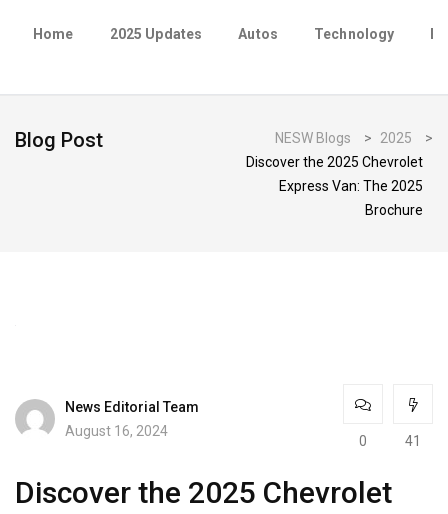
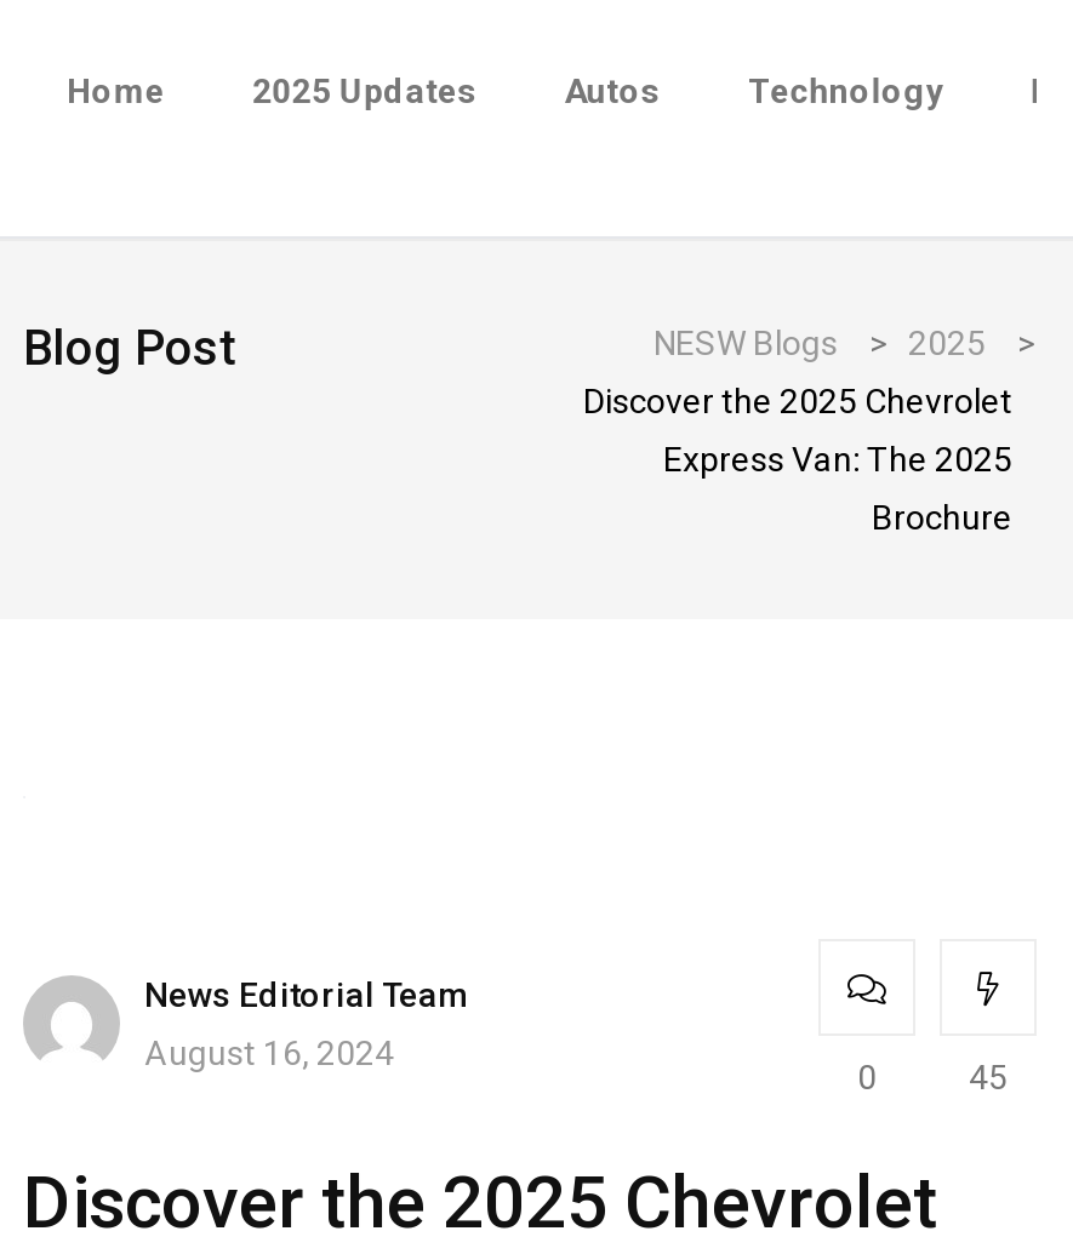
[405,433,421,449] 41 -> [969,1058,1008,1096] 45

